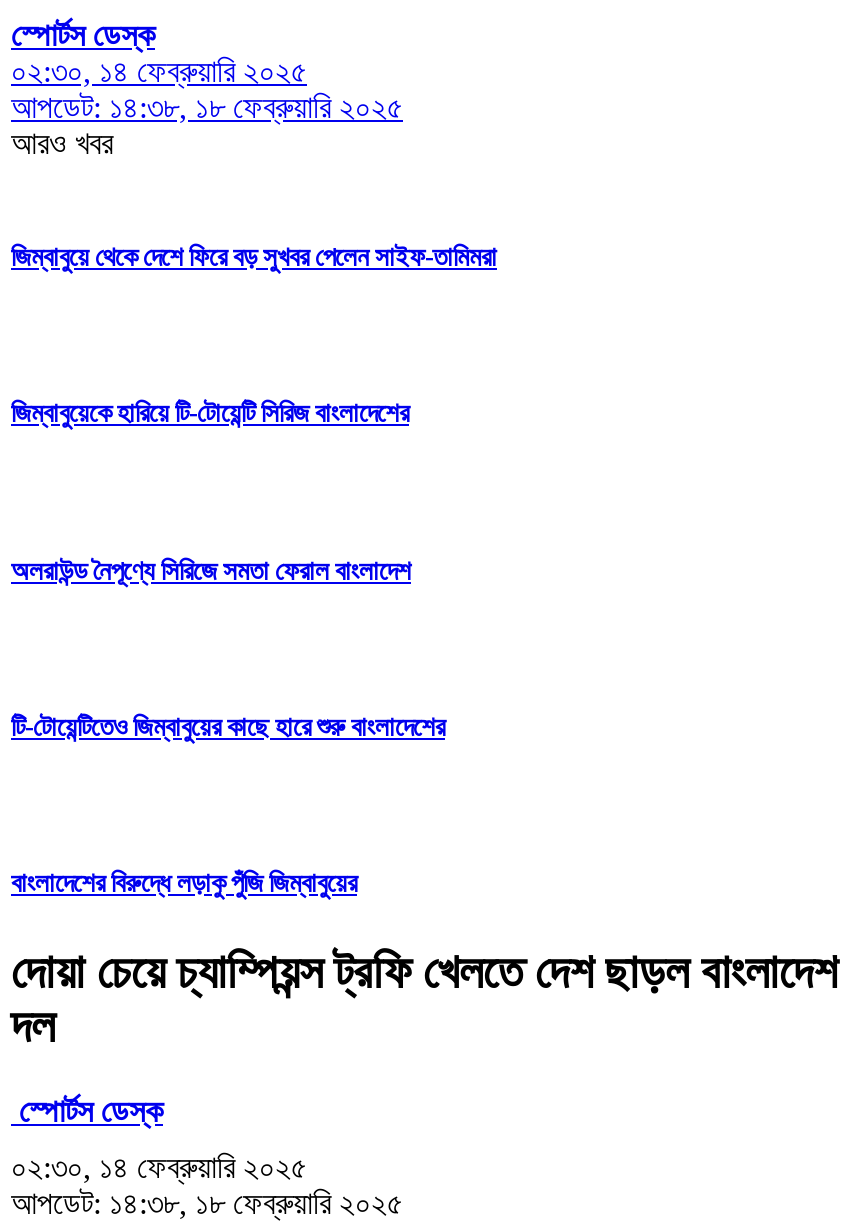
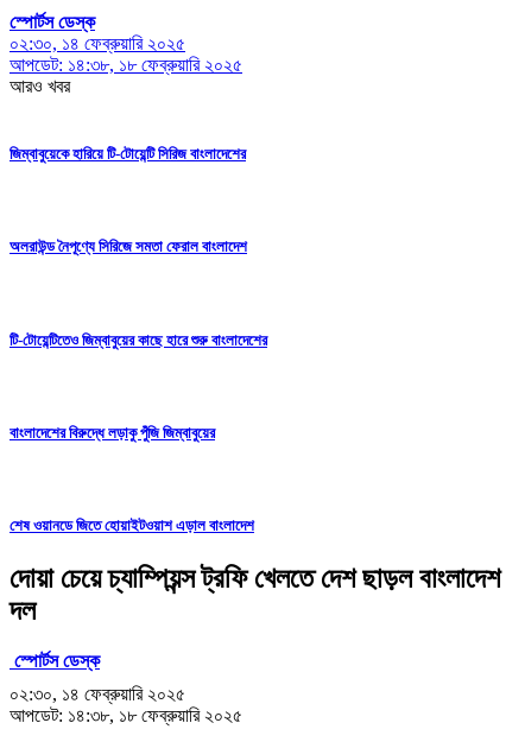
[11,242,497,272] জিম্বাবুয়ে থেকে দেশে ফিরে বড় সুখবর পেলেন সাইফ-তামিমরা -> none
moved [11,399,445,899] -> [10,145,267,442]: জিম্বাবুয়েকে হারিয়ে টি-টোয়েন্টি সিরিজ বাংলাদেশের | অলরাউন্ড নৈপূণ্যে সিরিজে সমতা ফেরাল বাংলাদেশ | টি-টোয়েন্টিতেও জিম্বাবুয়ের কাছে হারে শুরু বাংলাদেশের | বাংলাদেশের বিরুদ্ধে লড়াকু পুঁজি জিম্বাবুয়ের
none -> [10,517,254,535] শেষ ওয়ানডে জিতে হোয়াইটওয়াশ এড়াল বাংলাদেশ

